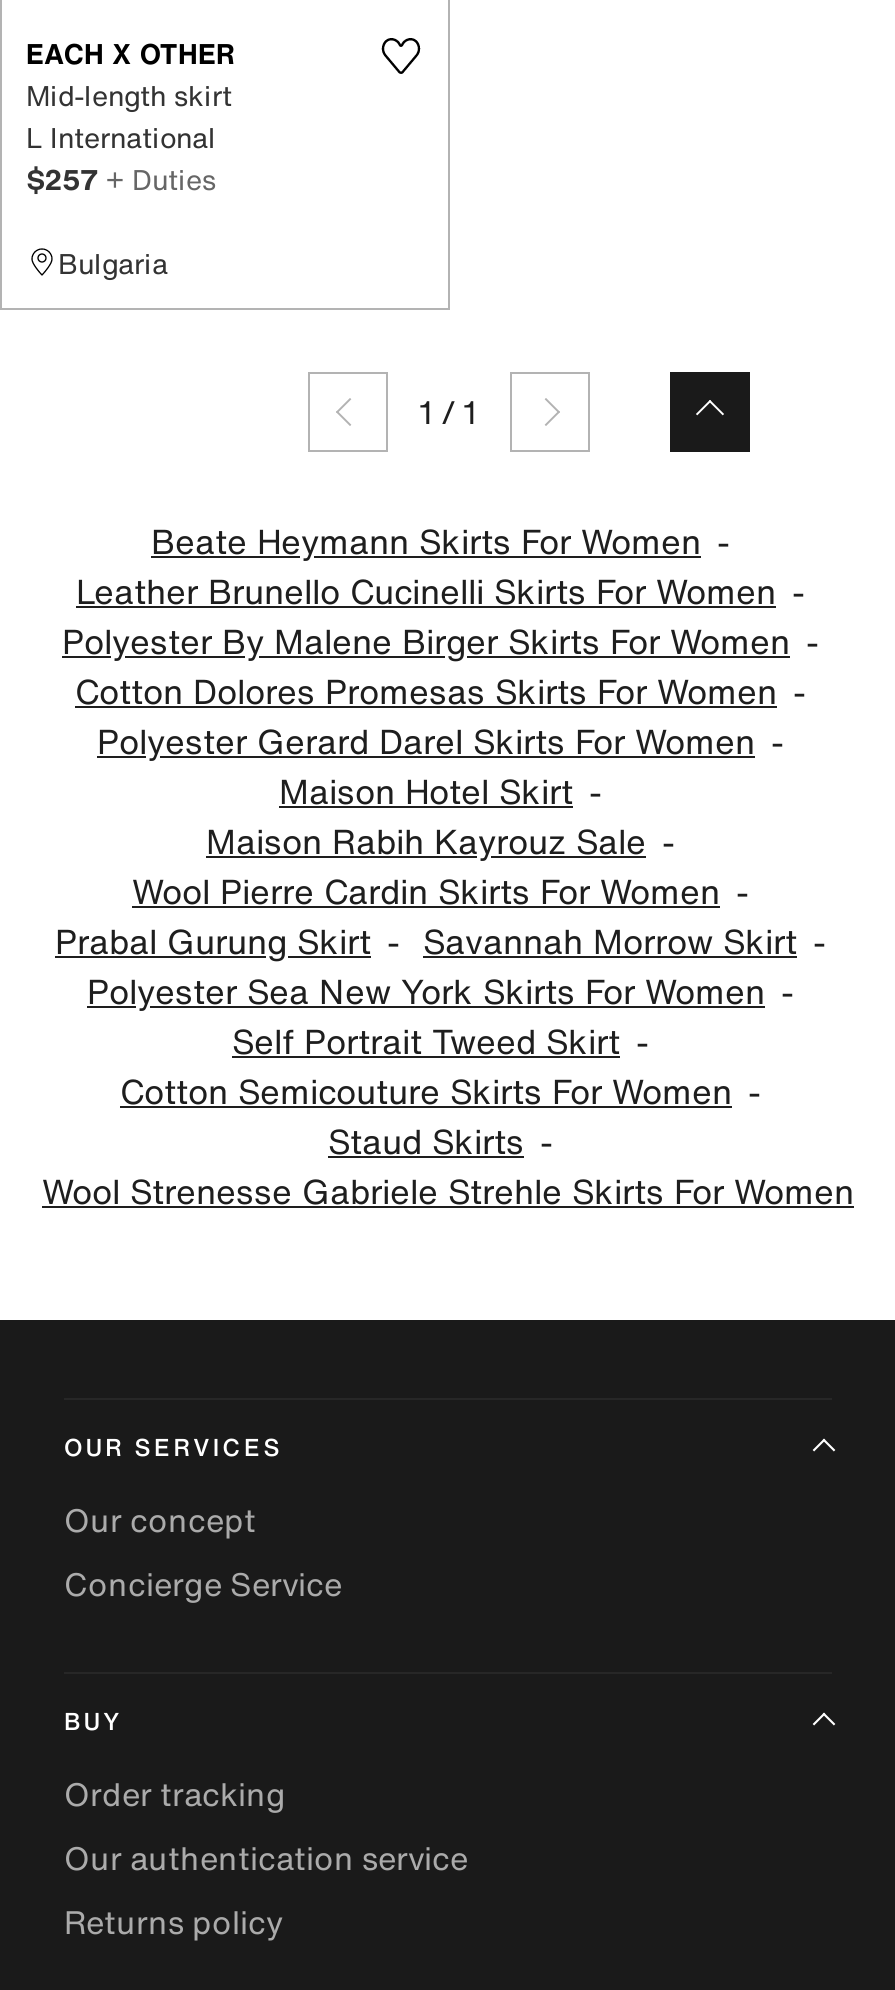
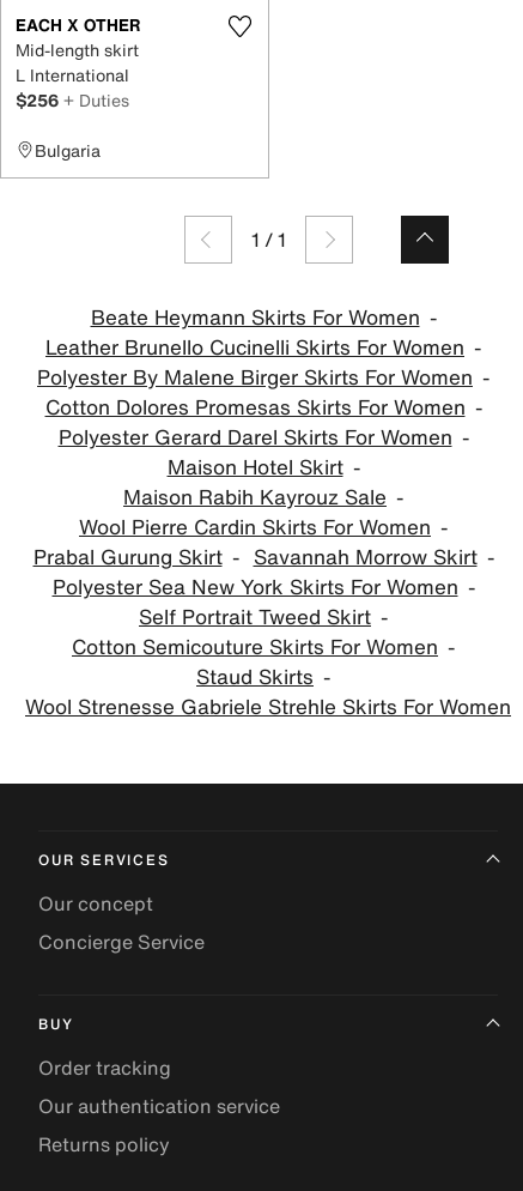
[26,157,216,199] $257 + Duties -> [16,87,129,112] $256 + Duties

